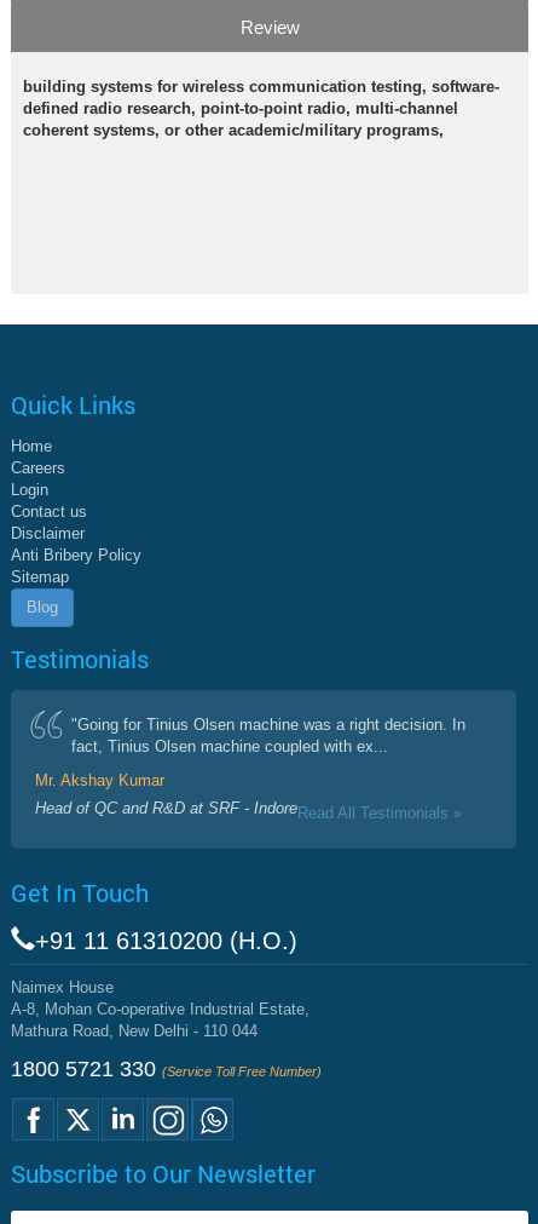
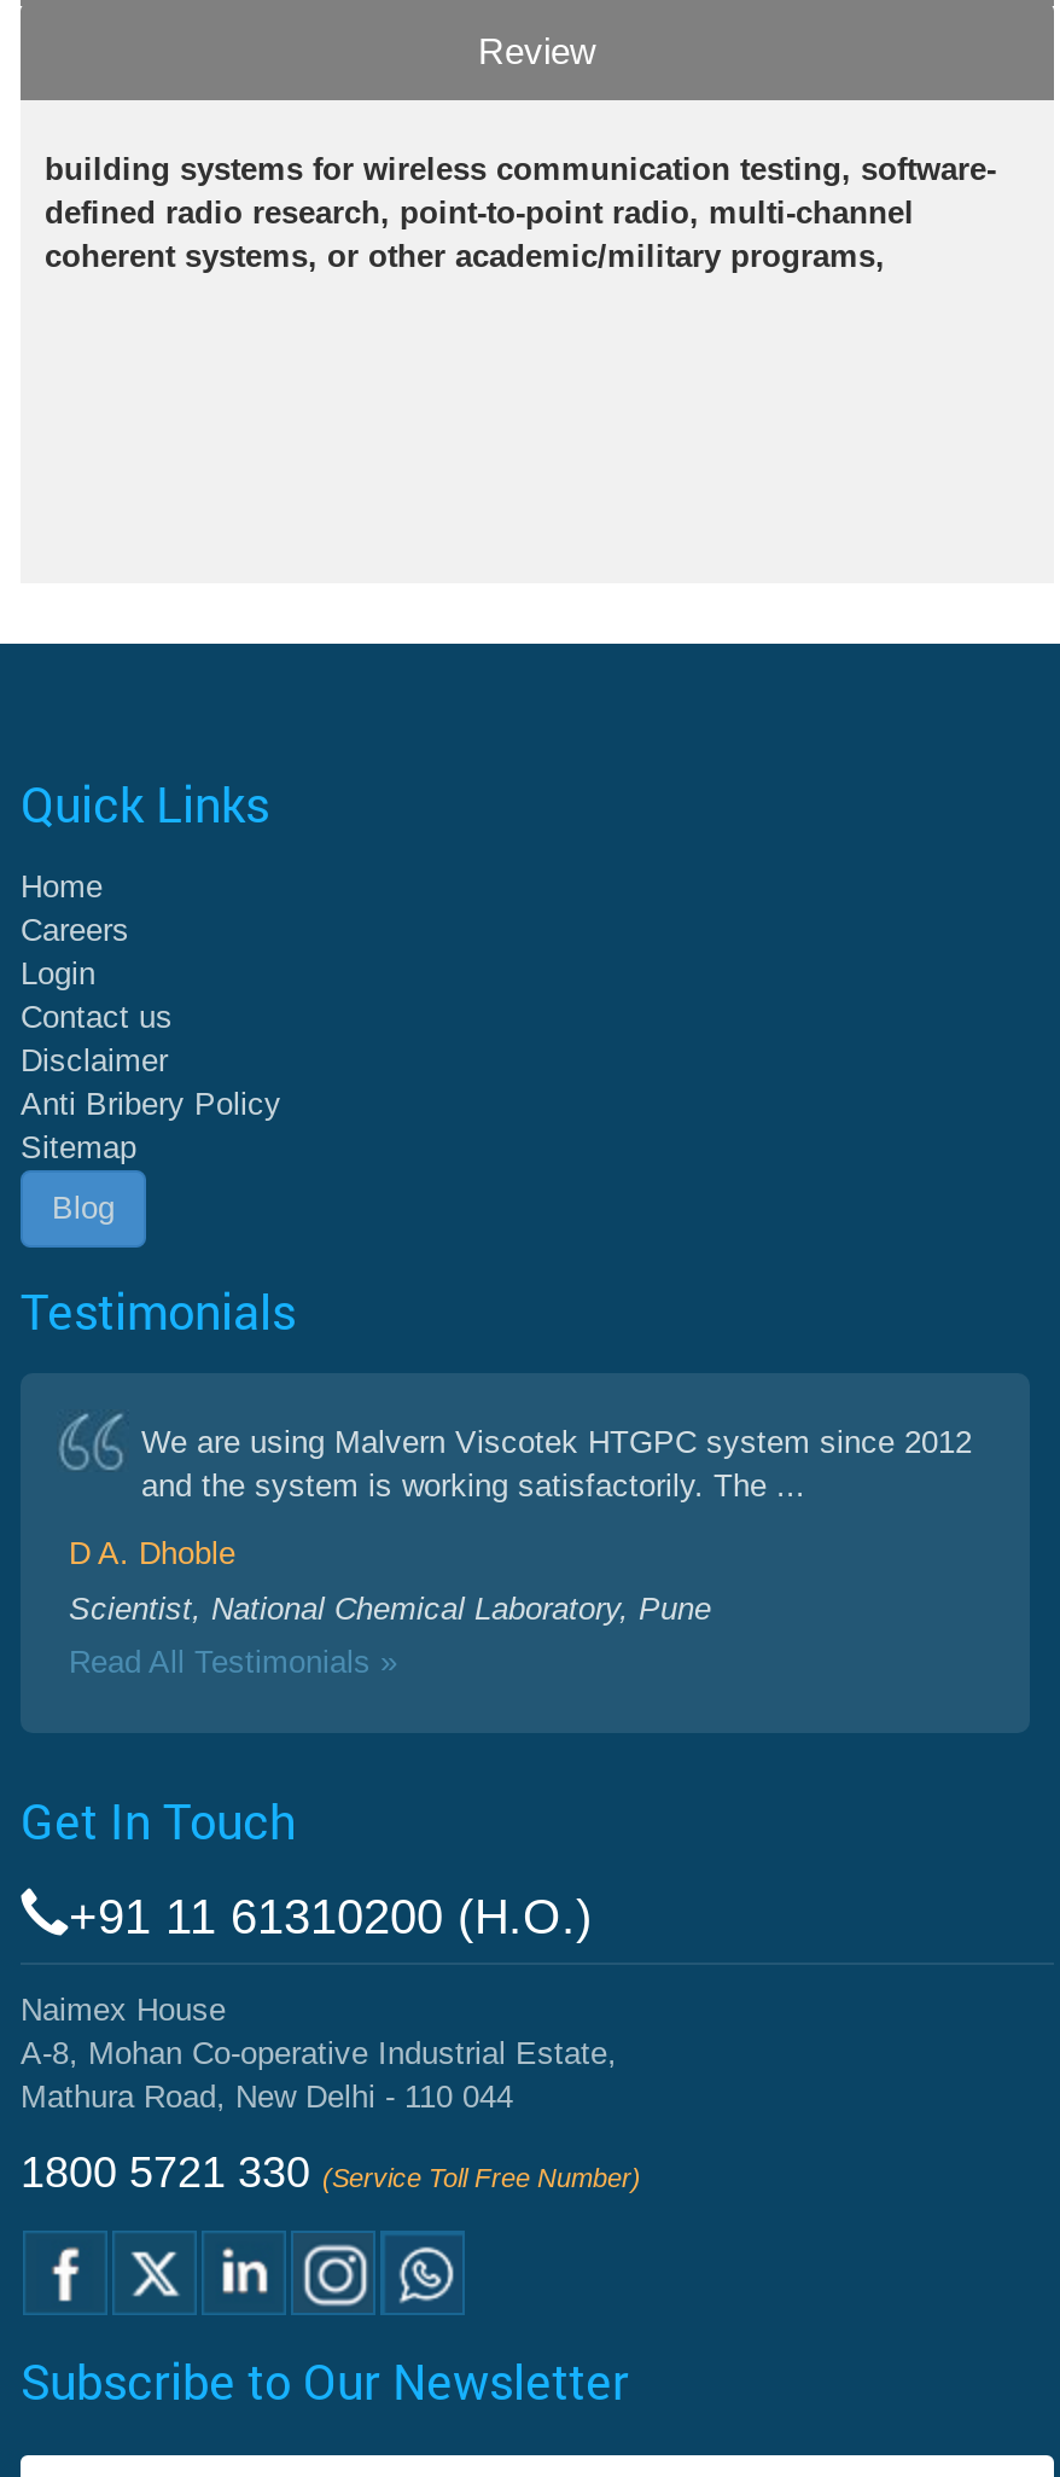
[35,716,465,822] "Going for Tinius Olsen machine was a right decision. In | fact, Tinius Olsen machine coupled with ex... | Mr. Akshay Kumar | Head of QC and R&D at SRF - Indore Read All Testimonials » -> [69,1424,972,1680] We are using Malvern Viscotek HTGPC system since 2012 | and the system is working satisfactorily. The ... | D A. Dhoble | Scientist, National Chemical Laboratory, Pune | Read All Testimonials »

